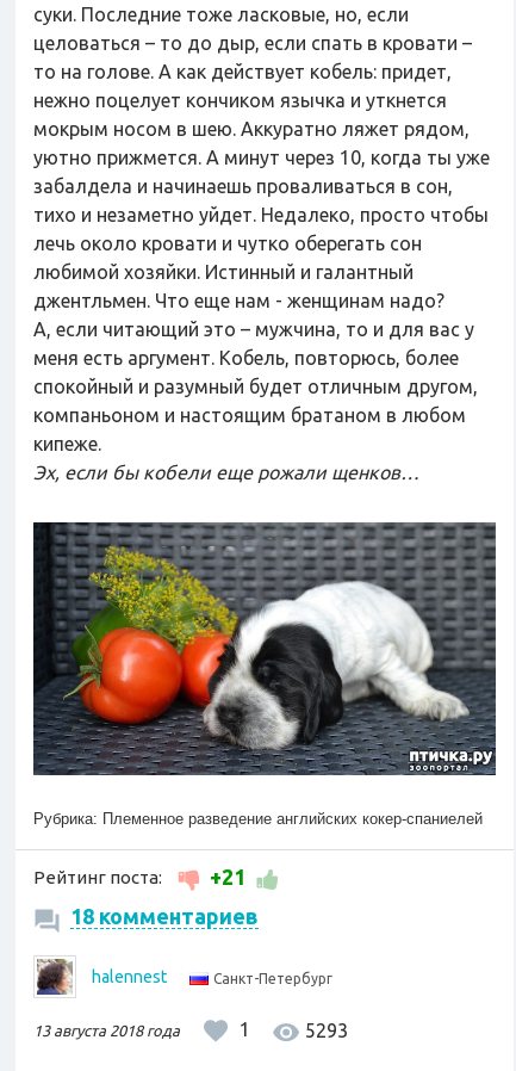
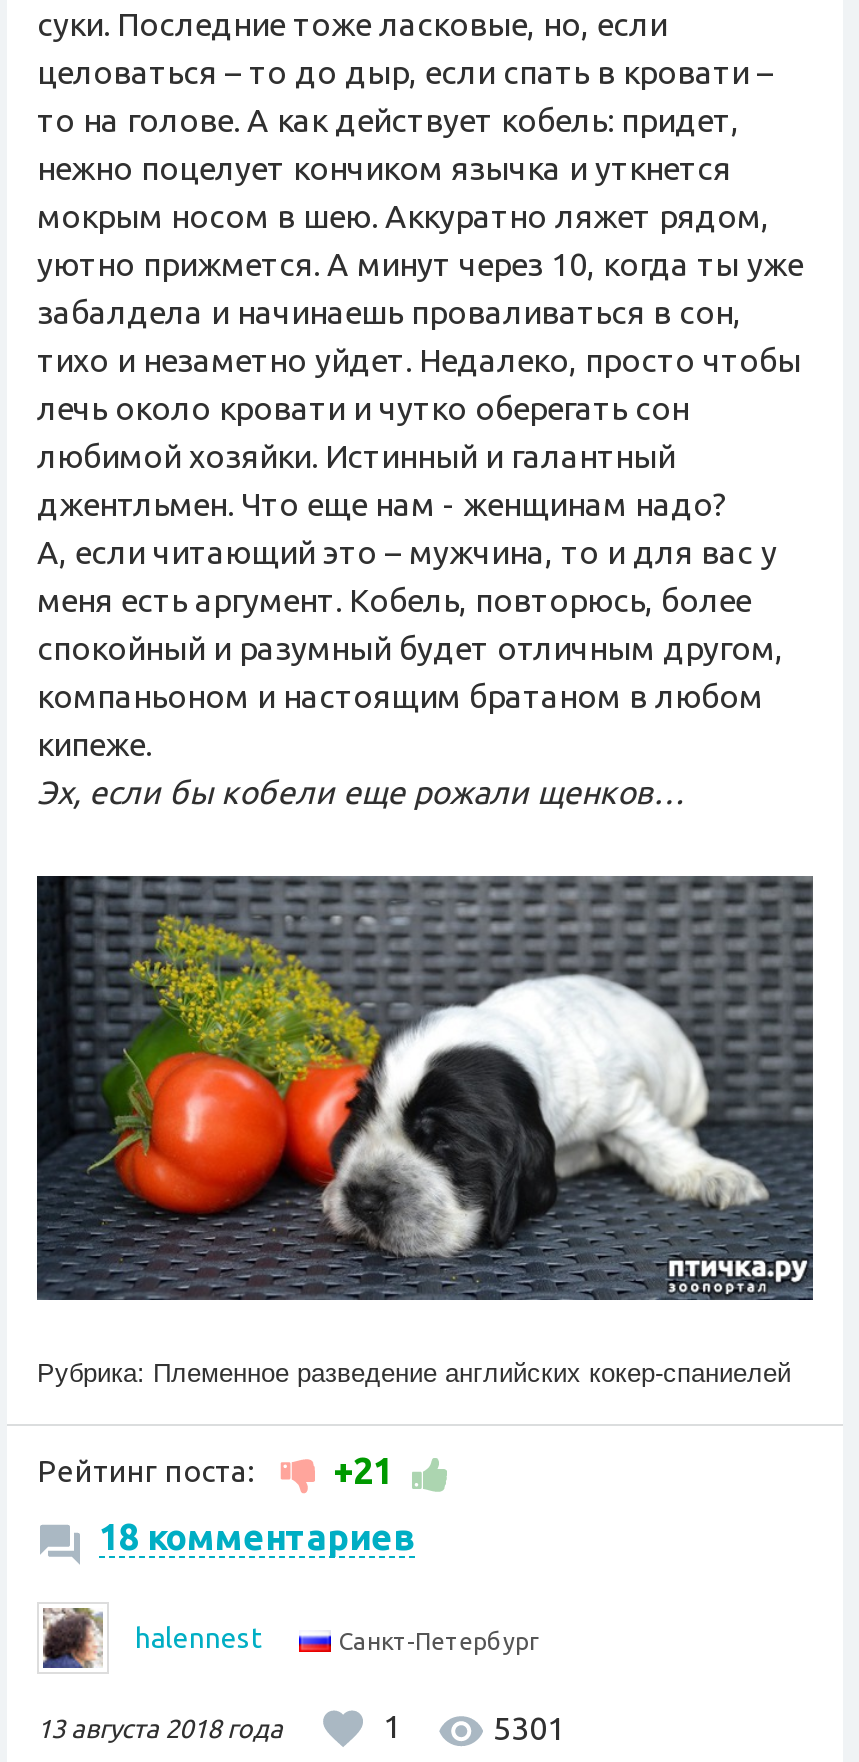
[305,1019,348,1041] 5293 -> [493,1709,565,1745] 5301

